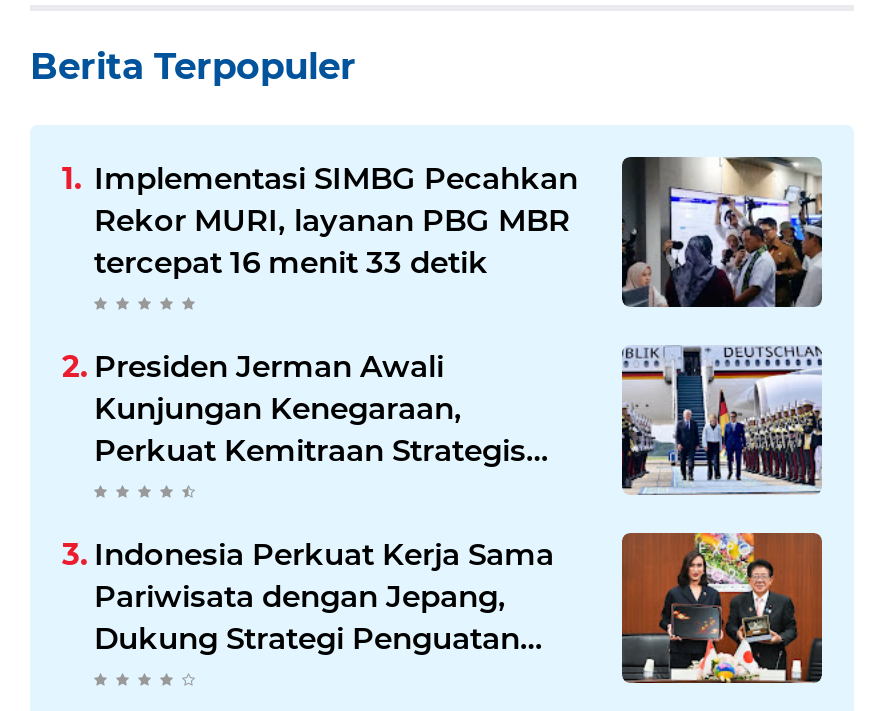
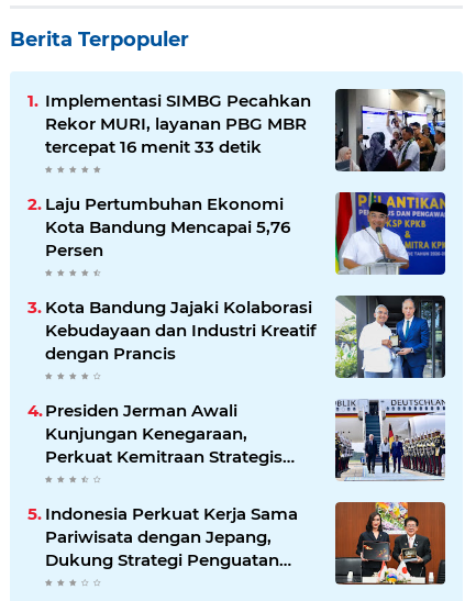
none -> [45,191,446,364] [image] | Laju Pertumbuhan Ekonomi | Kota Bandung Mencapai 5,76 | Persen | Kota Bandung Jajaki Kolaborasi | Kebudayaan dan Industri Kreatif | dengan Prancis
none -> [334,294,446,379] [image]

